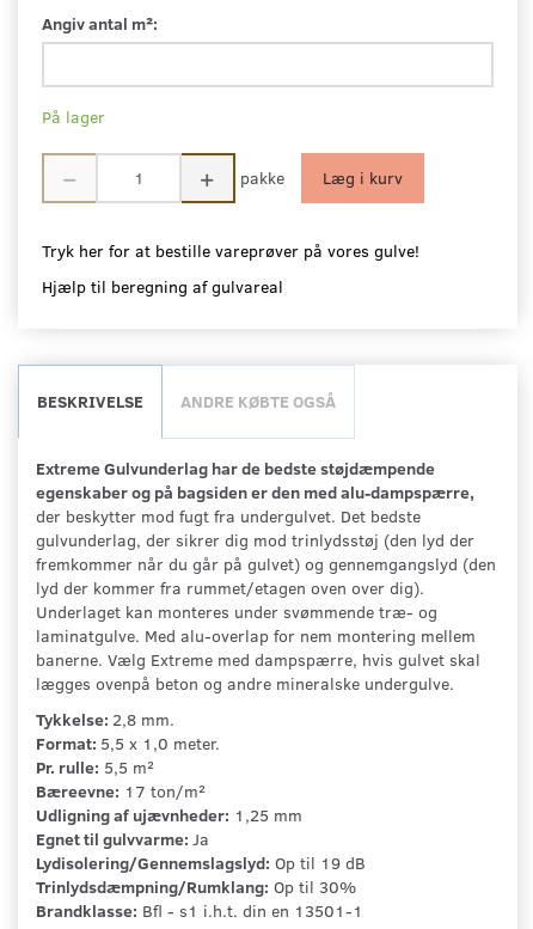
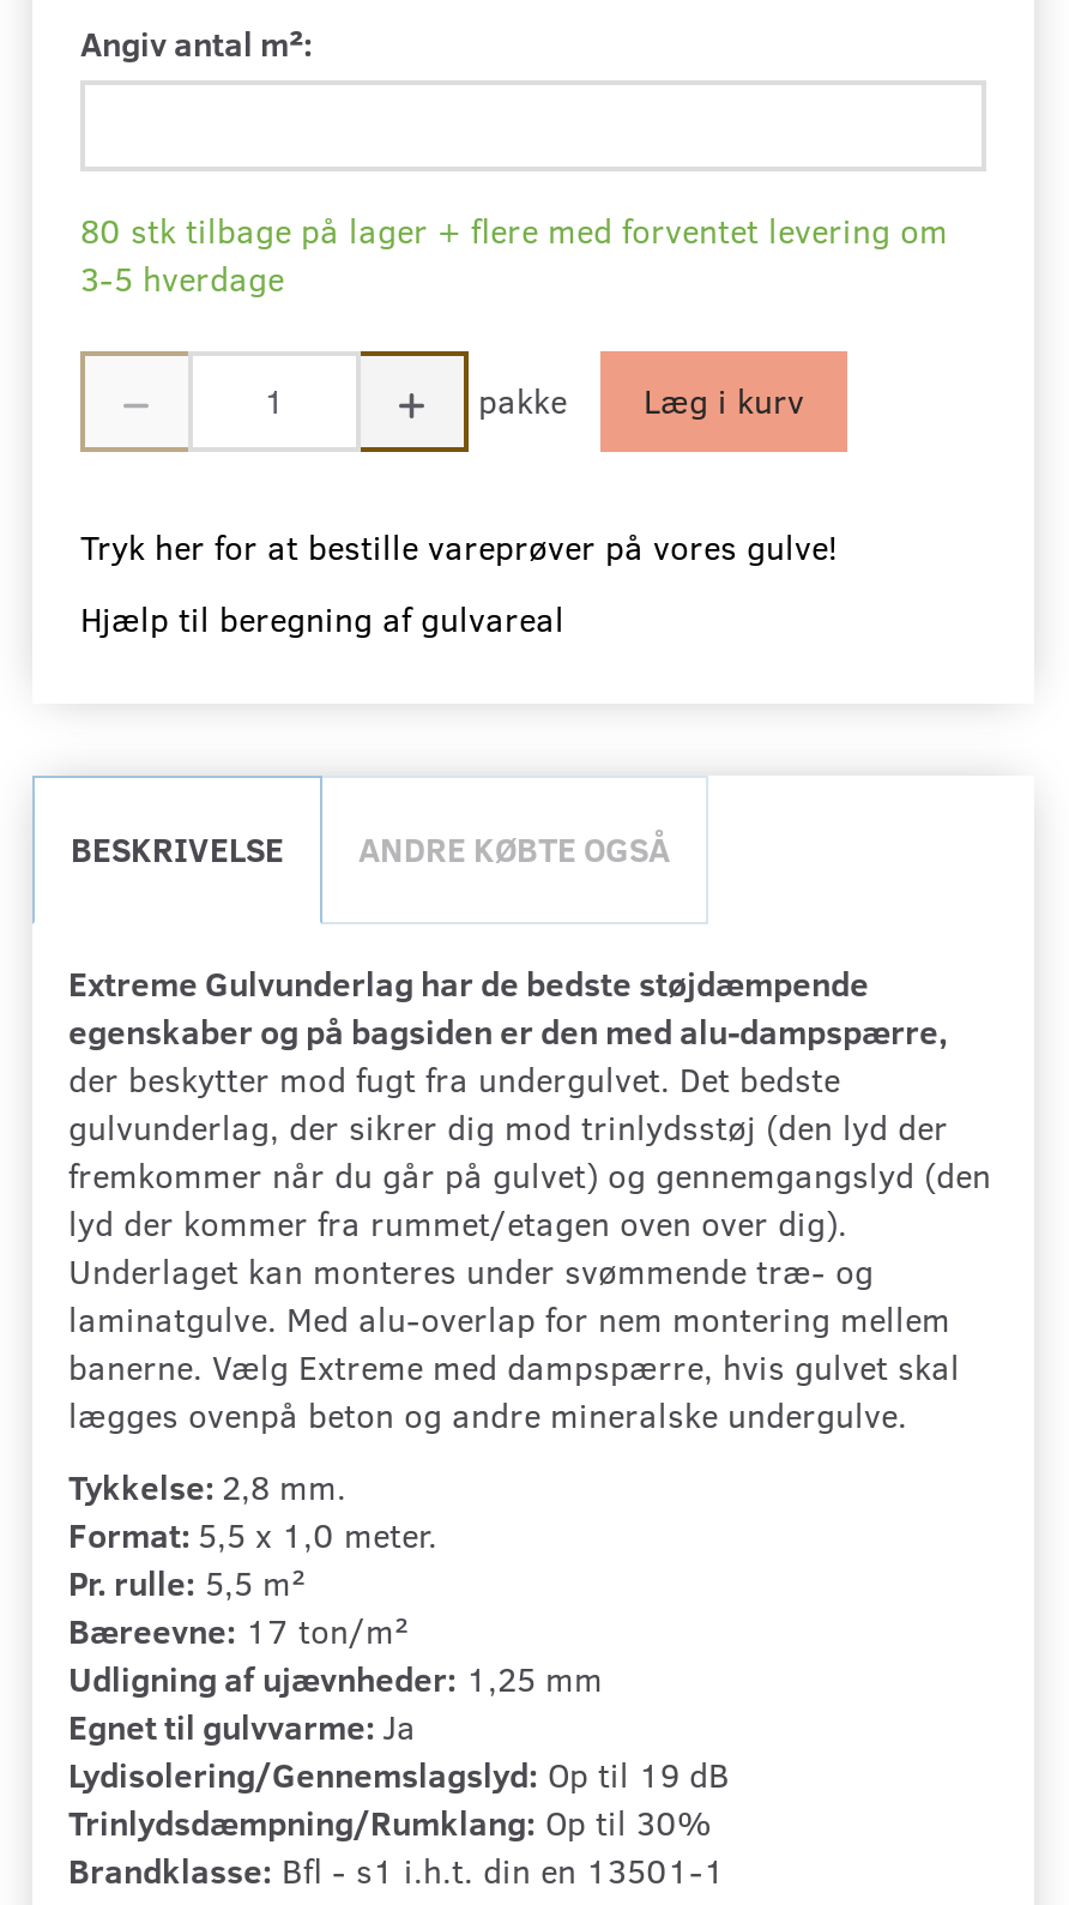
[42,105,105,128] På lager -> [80,207,948,301] 80 stk tilbage på lager + flere med forventet levering om | 3-5 hverdage

